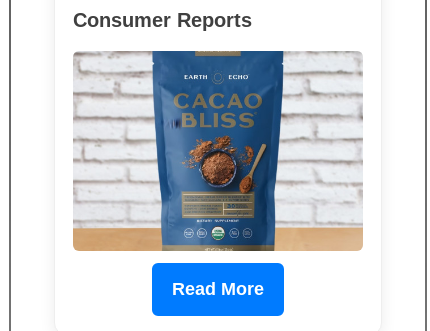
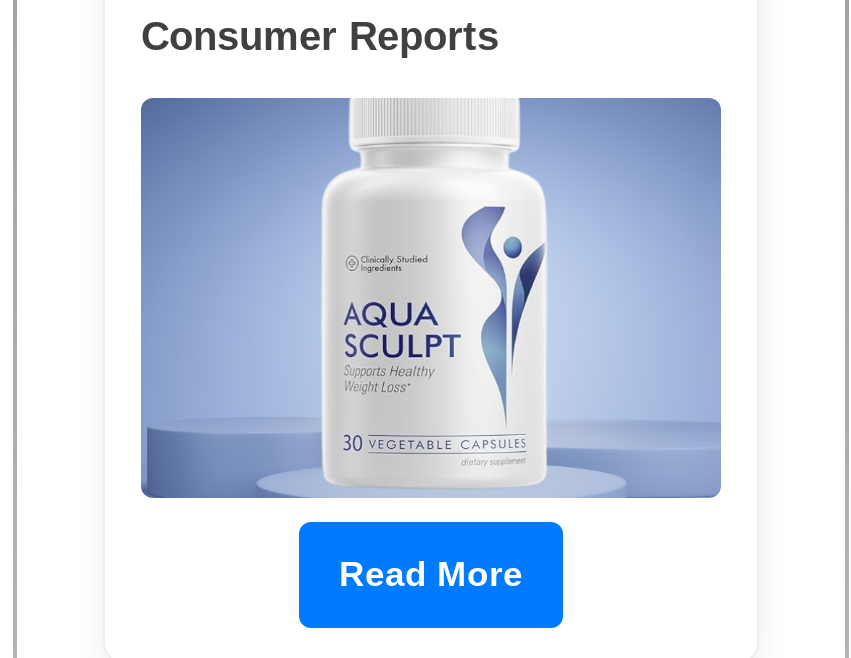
[73,50,363,252] [image] -> [139,98,721,500] [image]

